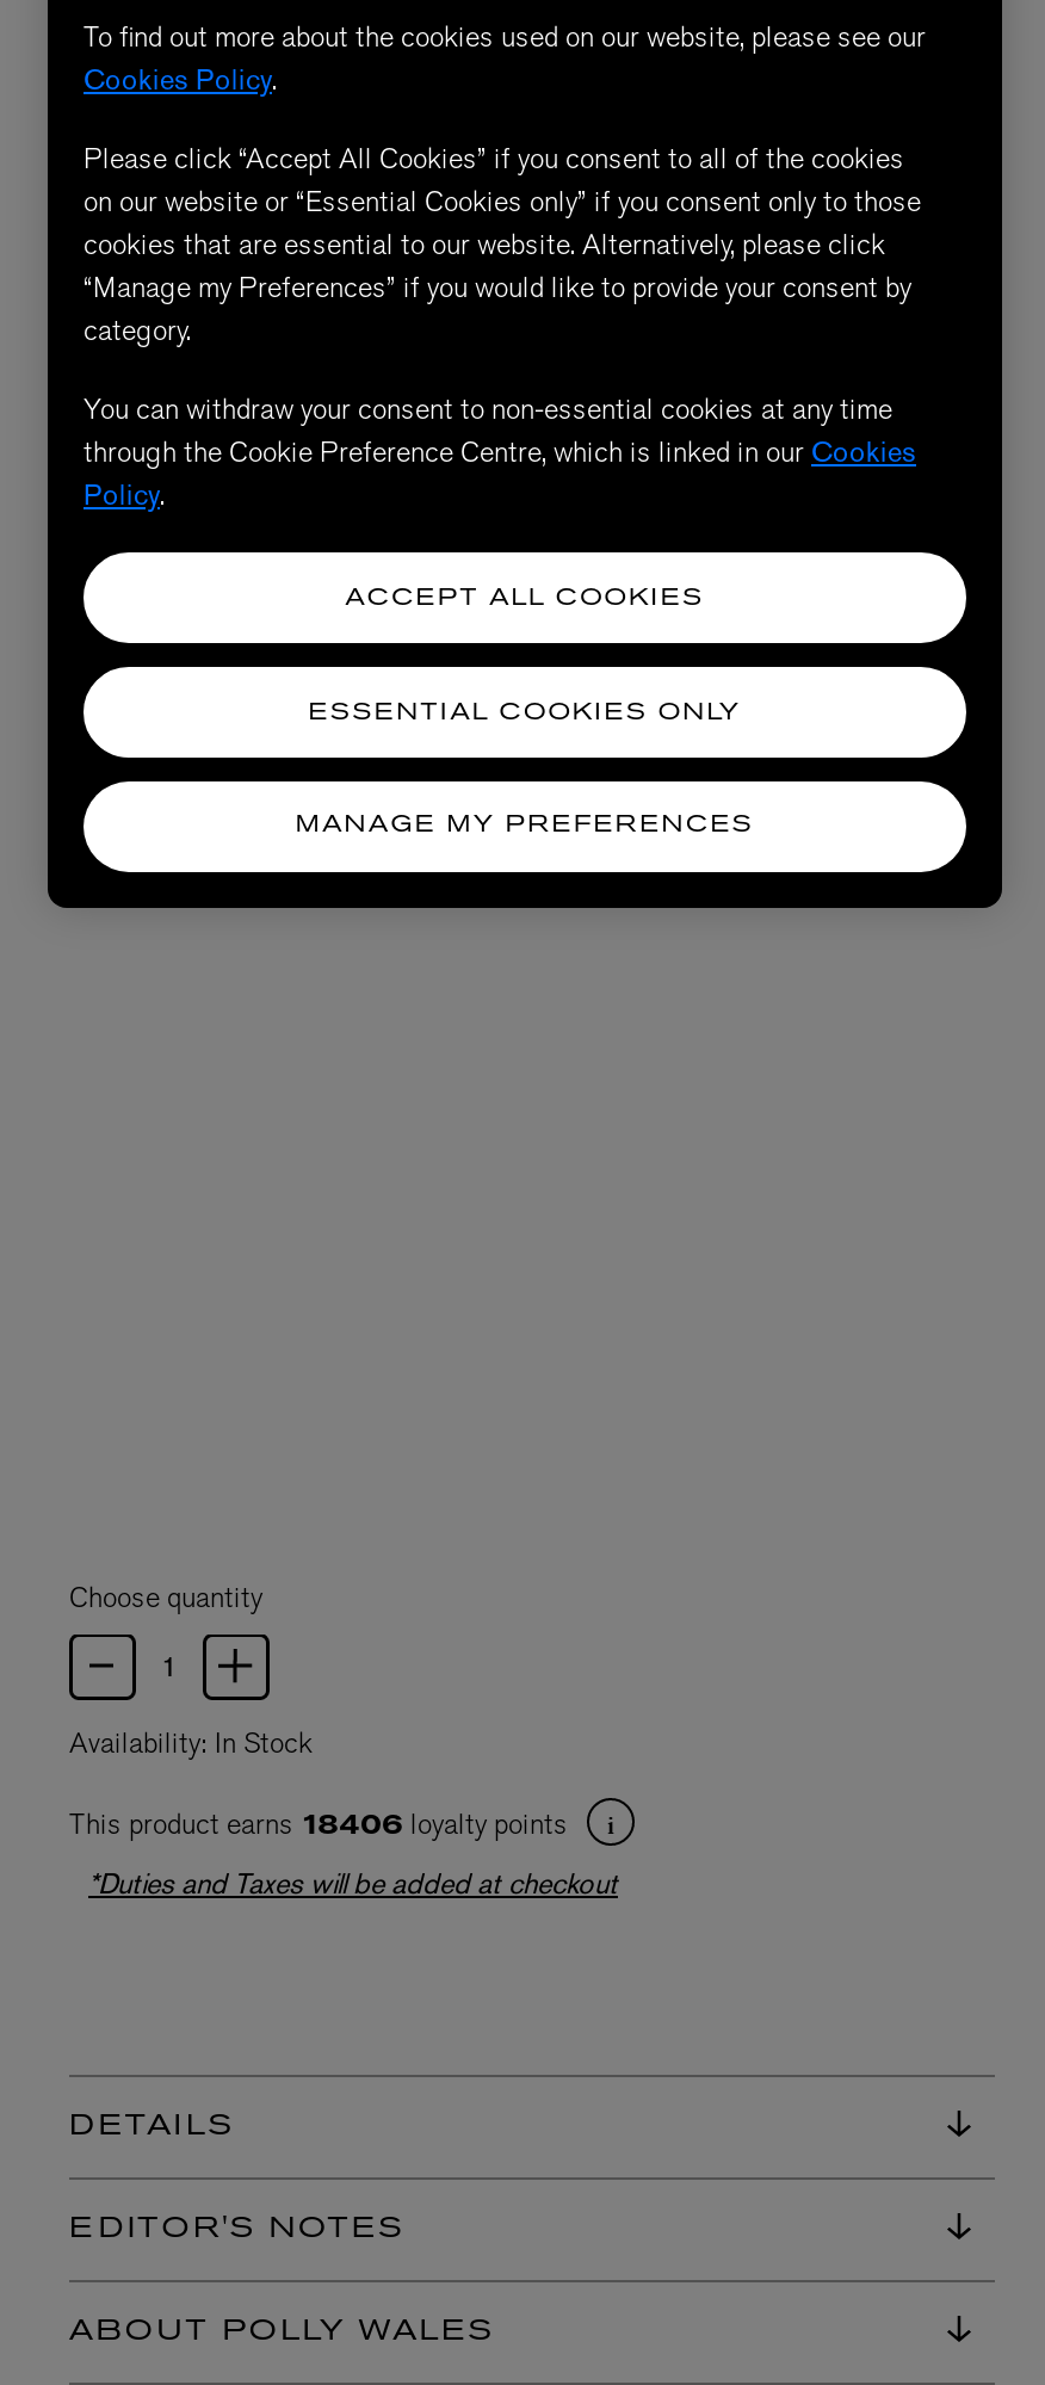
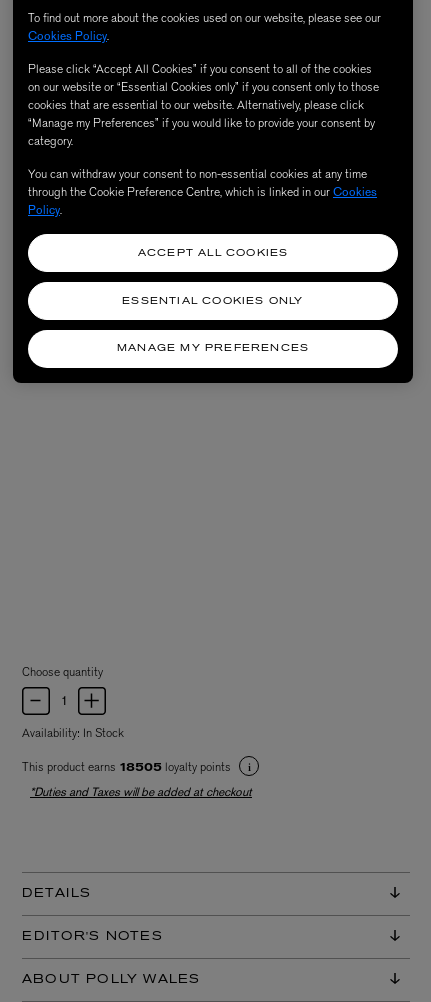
[69,1806,575,1844] This product earns 18406 loyalty points -> [22,759,234,775] This product earns 18505 loyalty points

